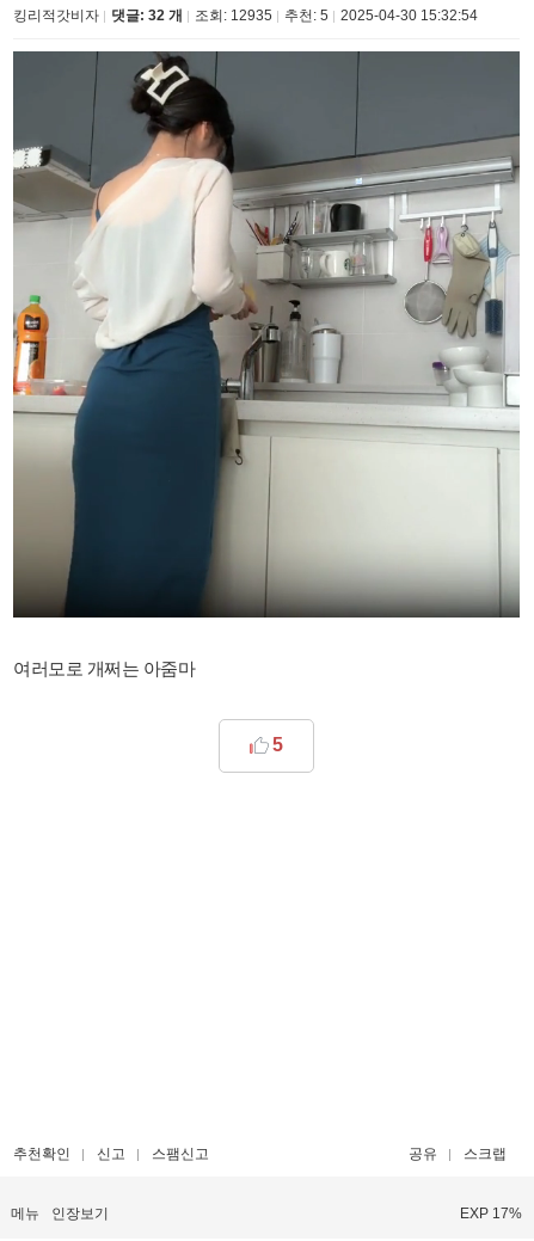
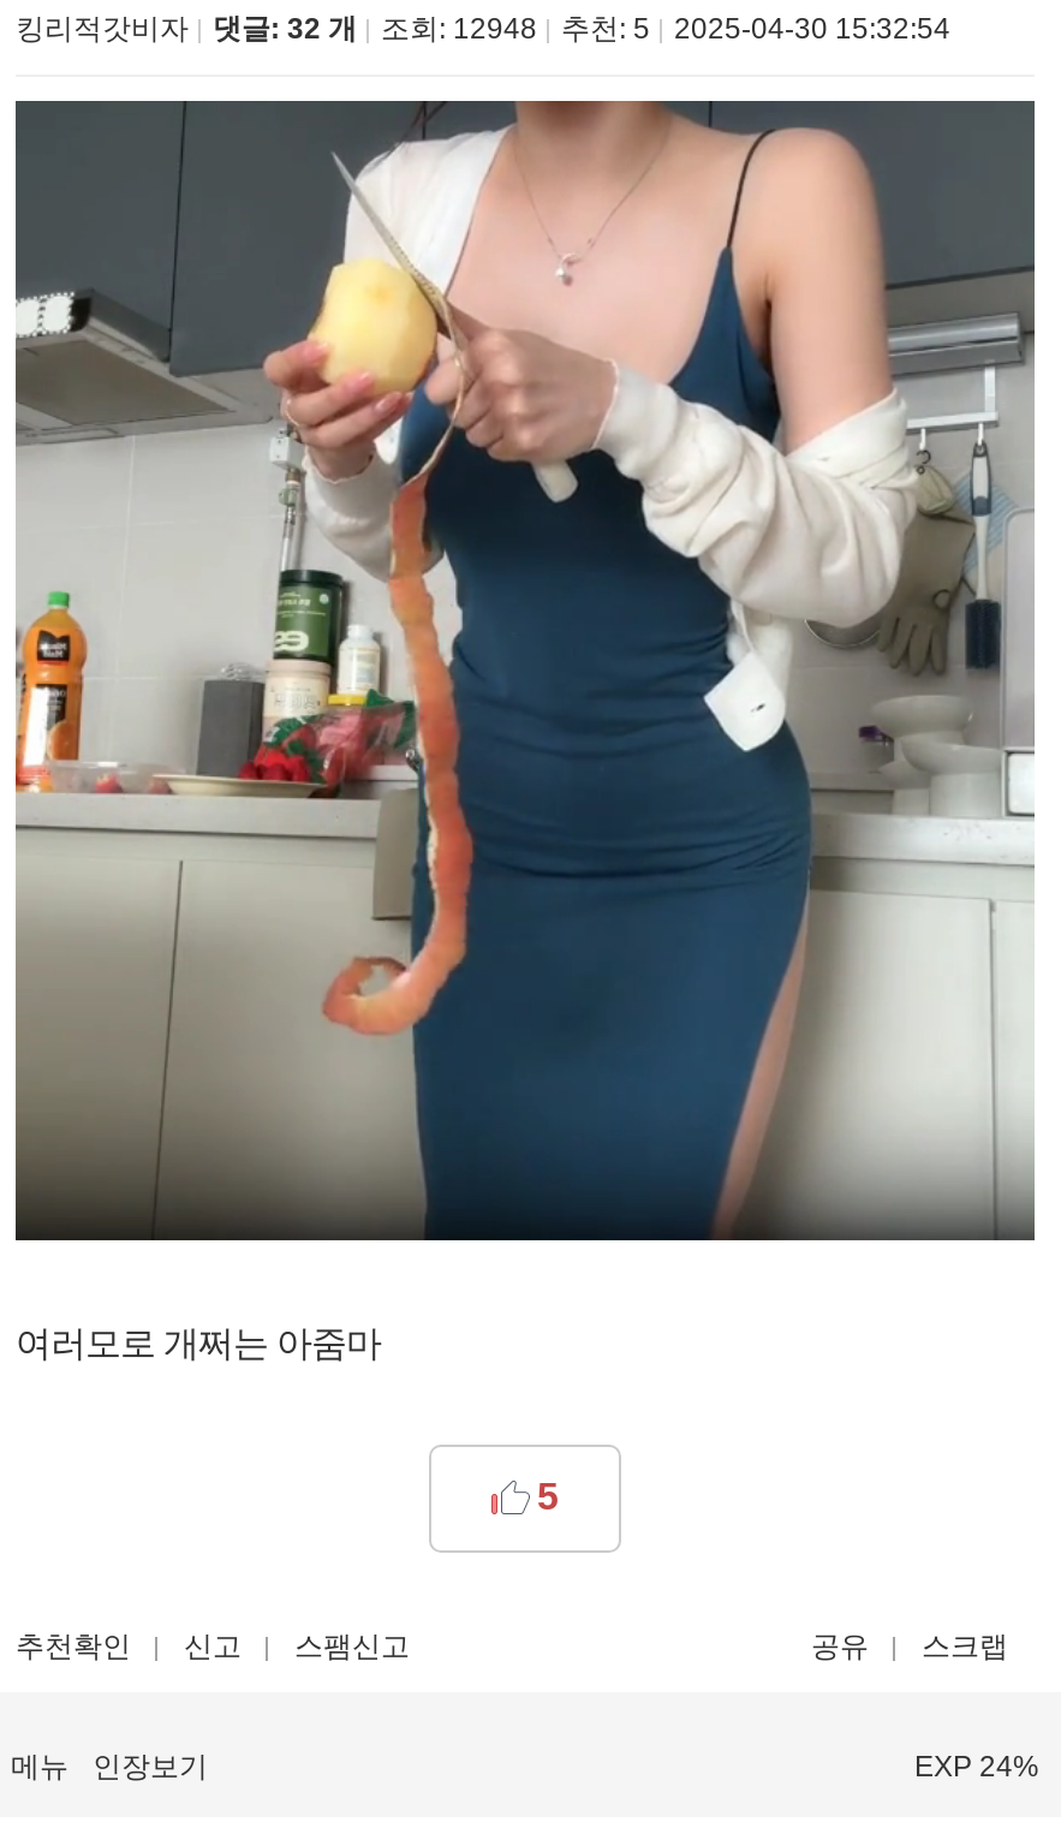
[13,7,478,24] 킹리적갓비자 댓글: 32 개 조회: 12935 추천: 5 2025-04-30 15:32:54 -> [16,12,950,46] 킹리적갓비자 댓글: 32 개 조회: 12948 추천: 5 2025-04-30 15:32:54
[66,51,517,618] [image] -> [124,101,1032,1240] [image]
[460,1205,522,1221] EXP 17% -> [914,1749,1039,1782] EXP 24%

